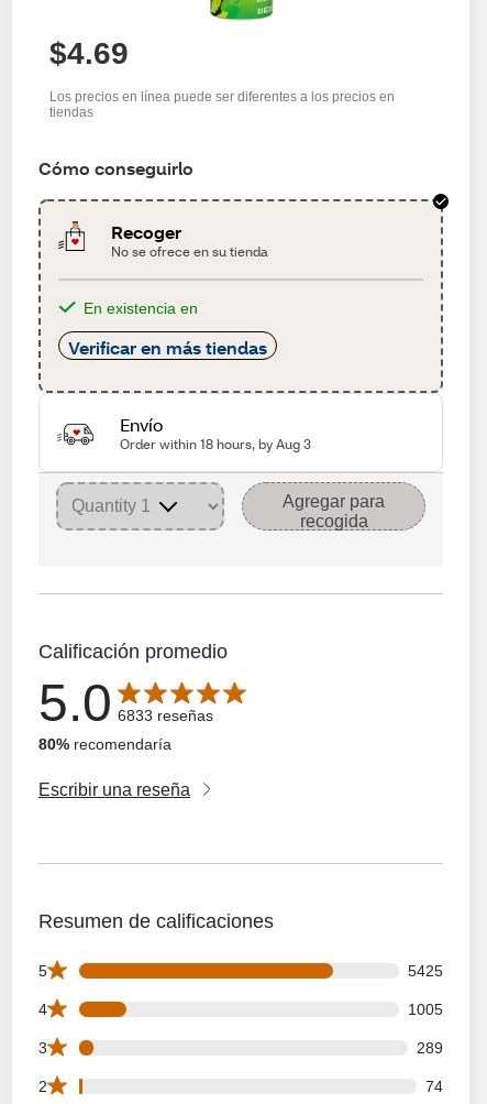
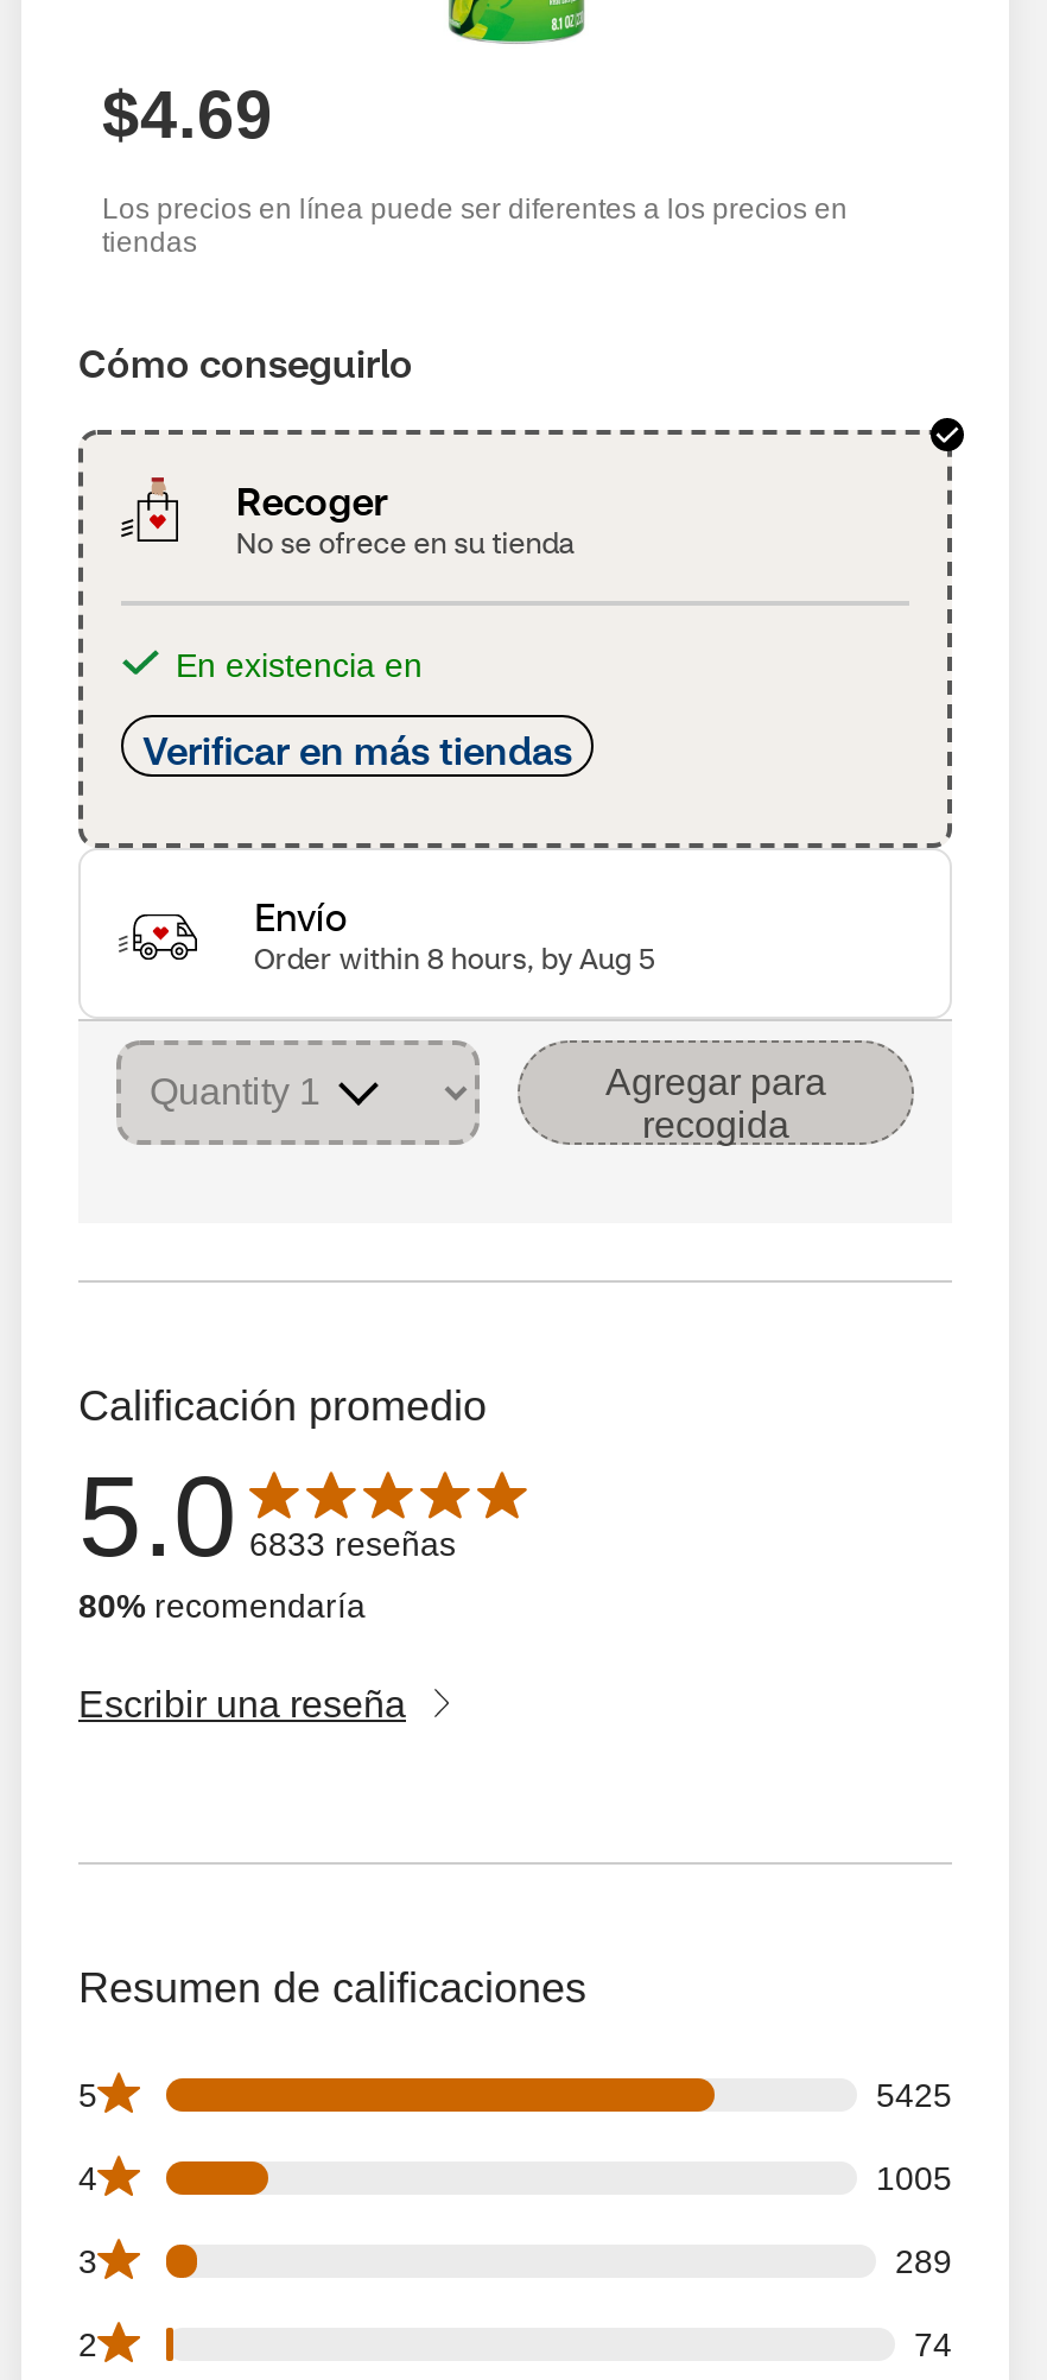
[120,436,311,452] Order within 18 hours, by Aug 3 -> [254,941,655,976] Order within 8 hours, by Aug 5

